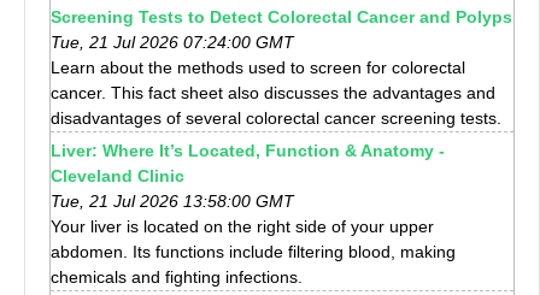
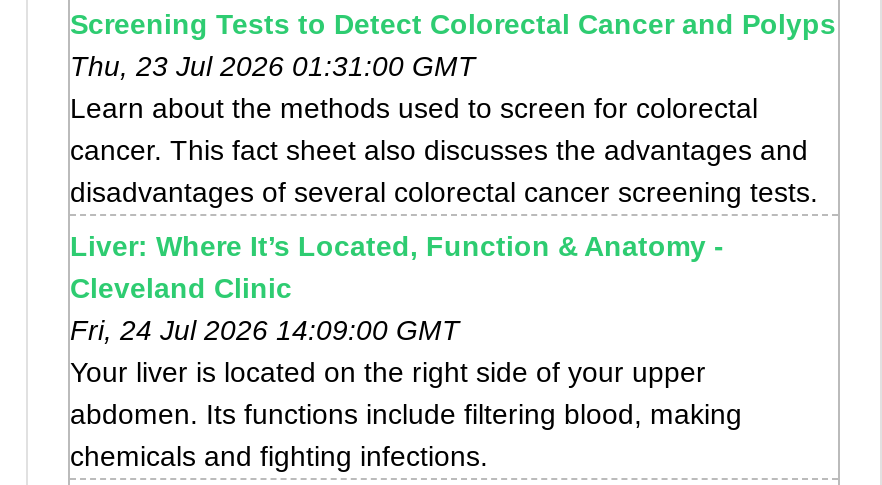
[51,32,294,52] Tue, 21 Jul 2026 07:24:00 GMT -> [70,51,476,83] Thu, 23 Jul 2026 01:31:00 GMT
[51,191,294,211] Tue, 21 Jul 2026 13:58:00 GMT -> [70,315,460,347] Fri, 24 Jul 2026 14:09:00 GMT

